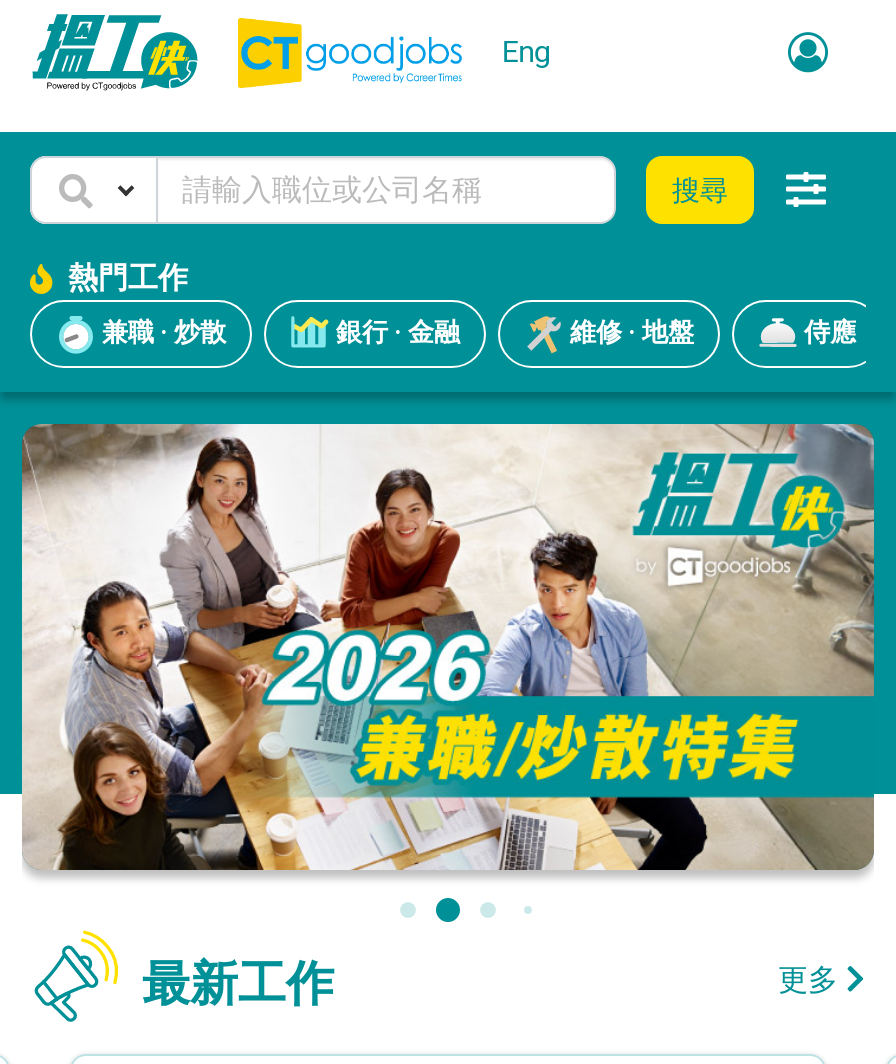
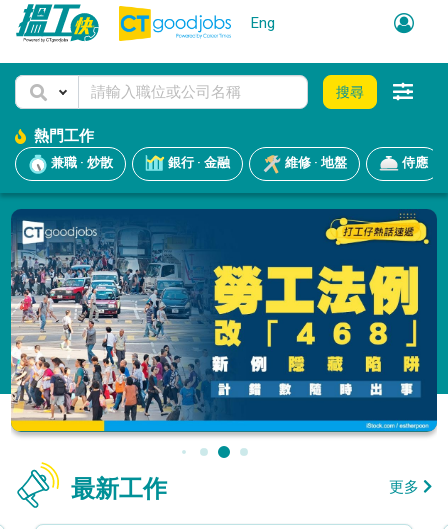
[20,422,876,872] [image] -> [11,208,438,433] [image]

